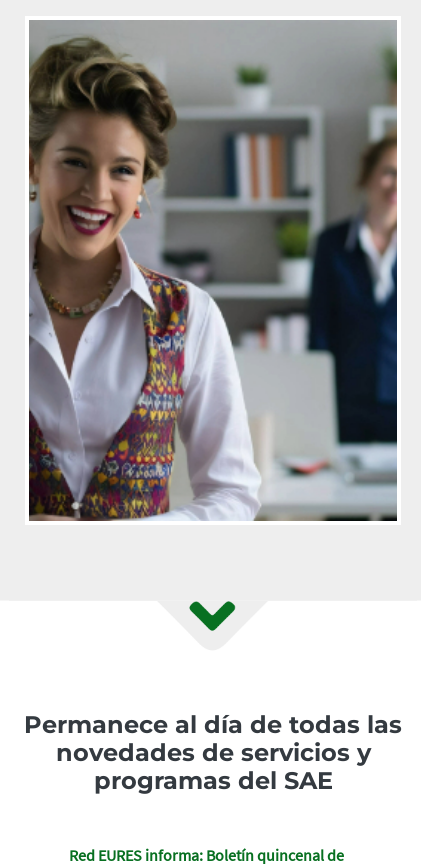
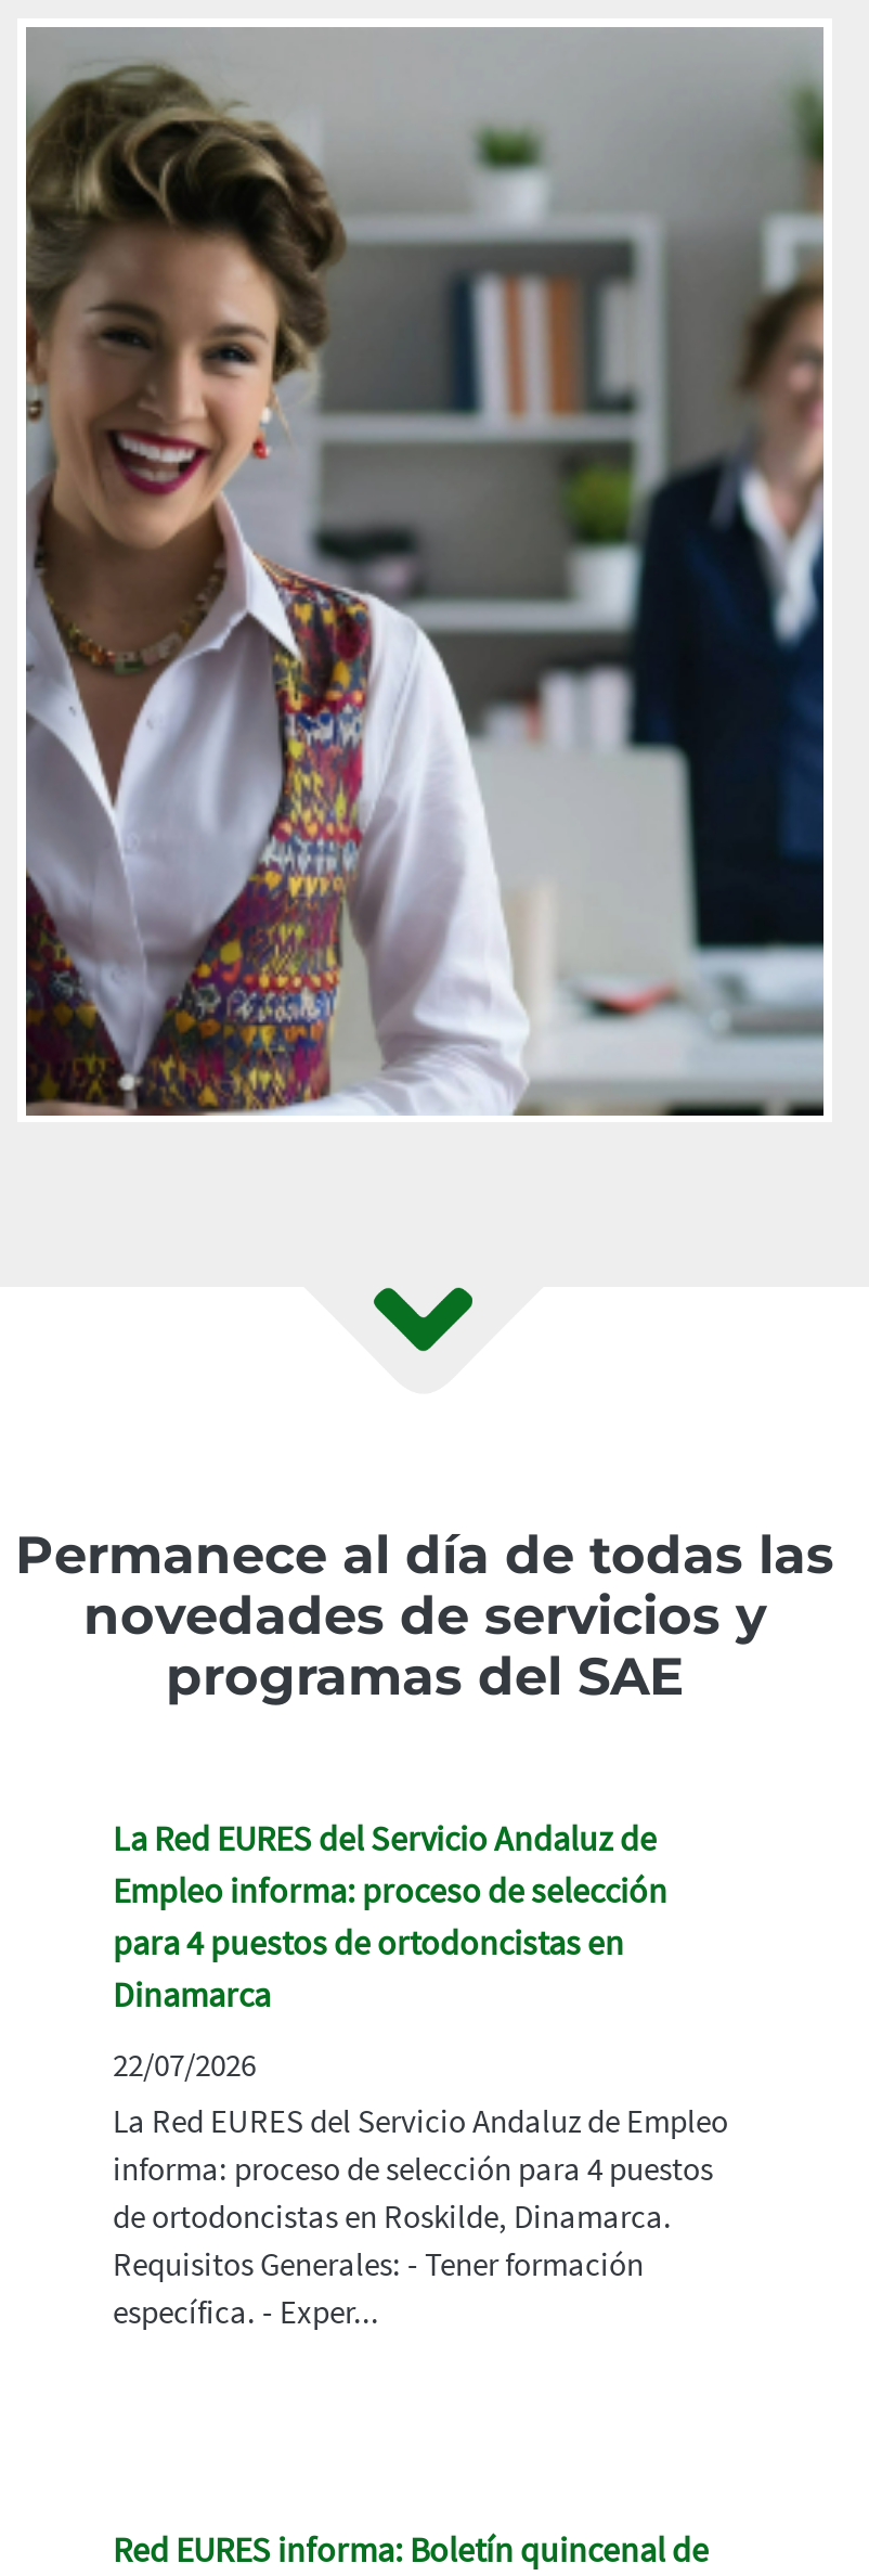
none -> [113,1816,728,2332] La Red EURES del Servicio Andaluz de | Empleo informa: proceso de selección | para 4 puestos de ortodoncistas en | Dinamarca | 22/07/2026 | La Red EURES del Servicio Andaluz de Empleo | informa: proceso de selección para 4 puestos | de ortodoncistas en Roskilde, Dinamarca. | Requisitos Generales: - Tener formación | específica. - Exper...

